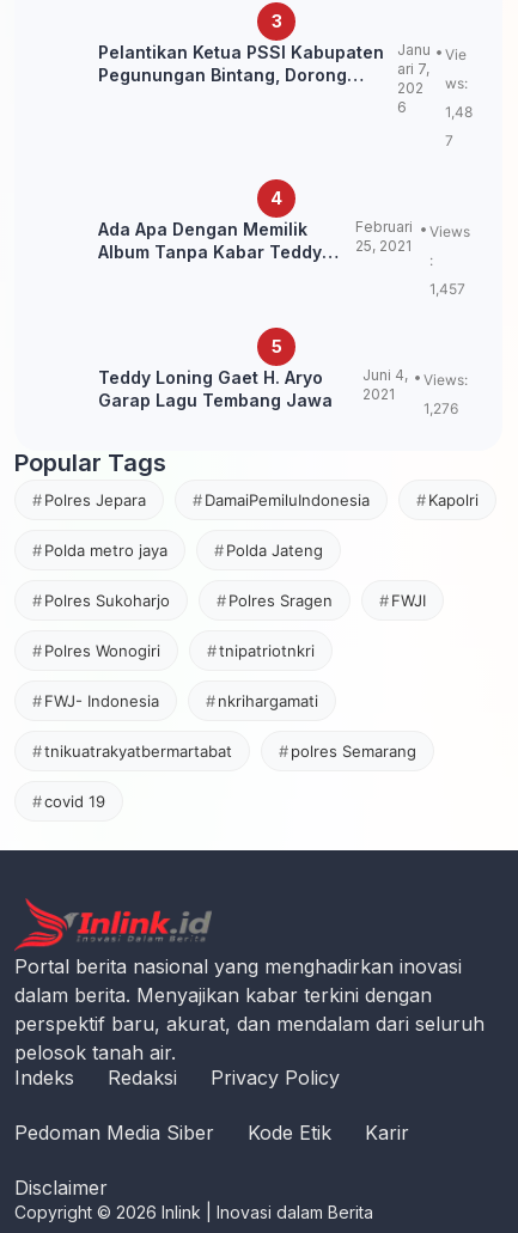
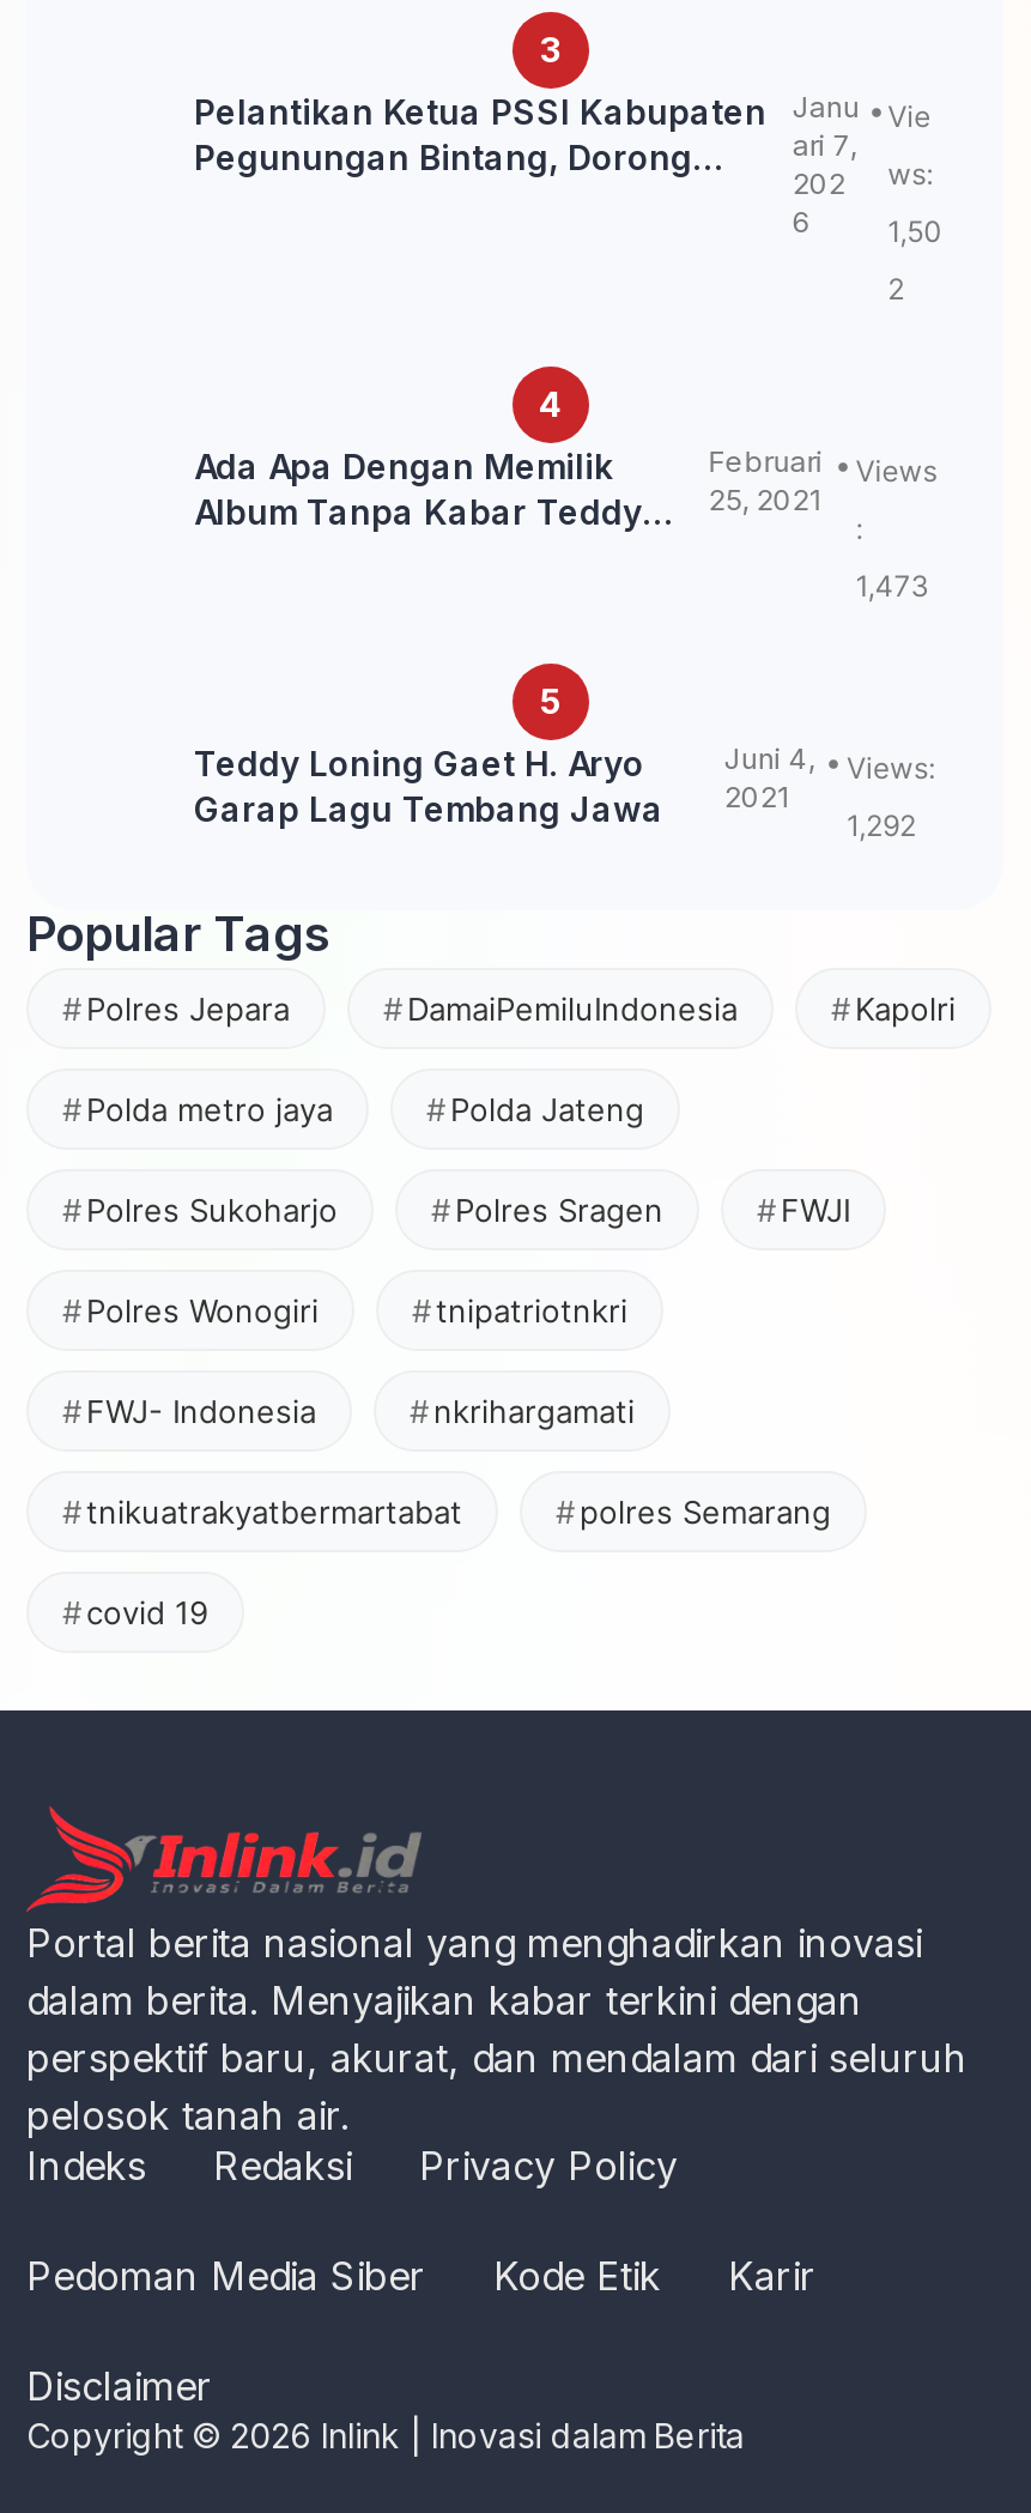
[445,103,472,121] 1,48 -> [888,214,943,250] 1,50
[445,132,453,150] 7 -> [888,271,905,307] 2
[429,280,465,298] 1,457 -> [855,568,930,604] 1,473
[424,400,459,418] 1,276 -> [847,808,916,844] 1,292

